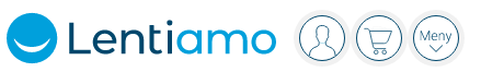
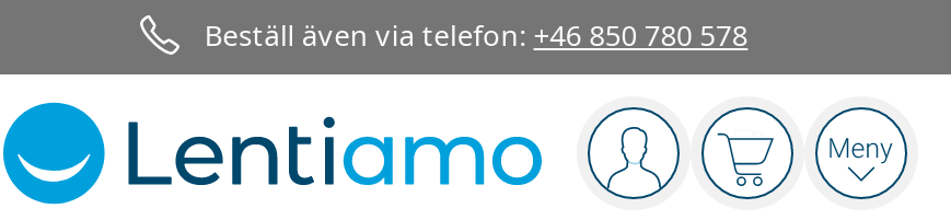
none -> [204,15,748,55] Beställ även via telefon: +46 850 780 578

